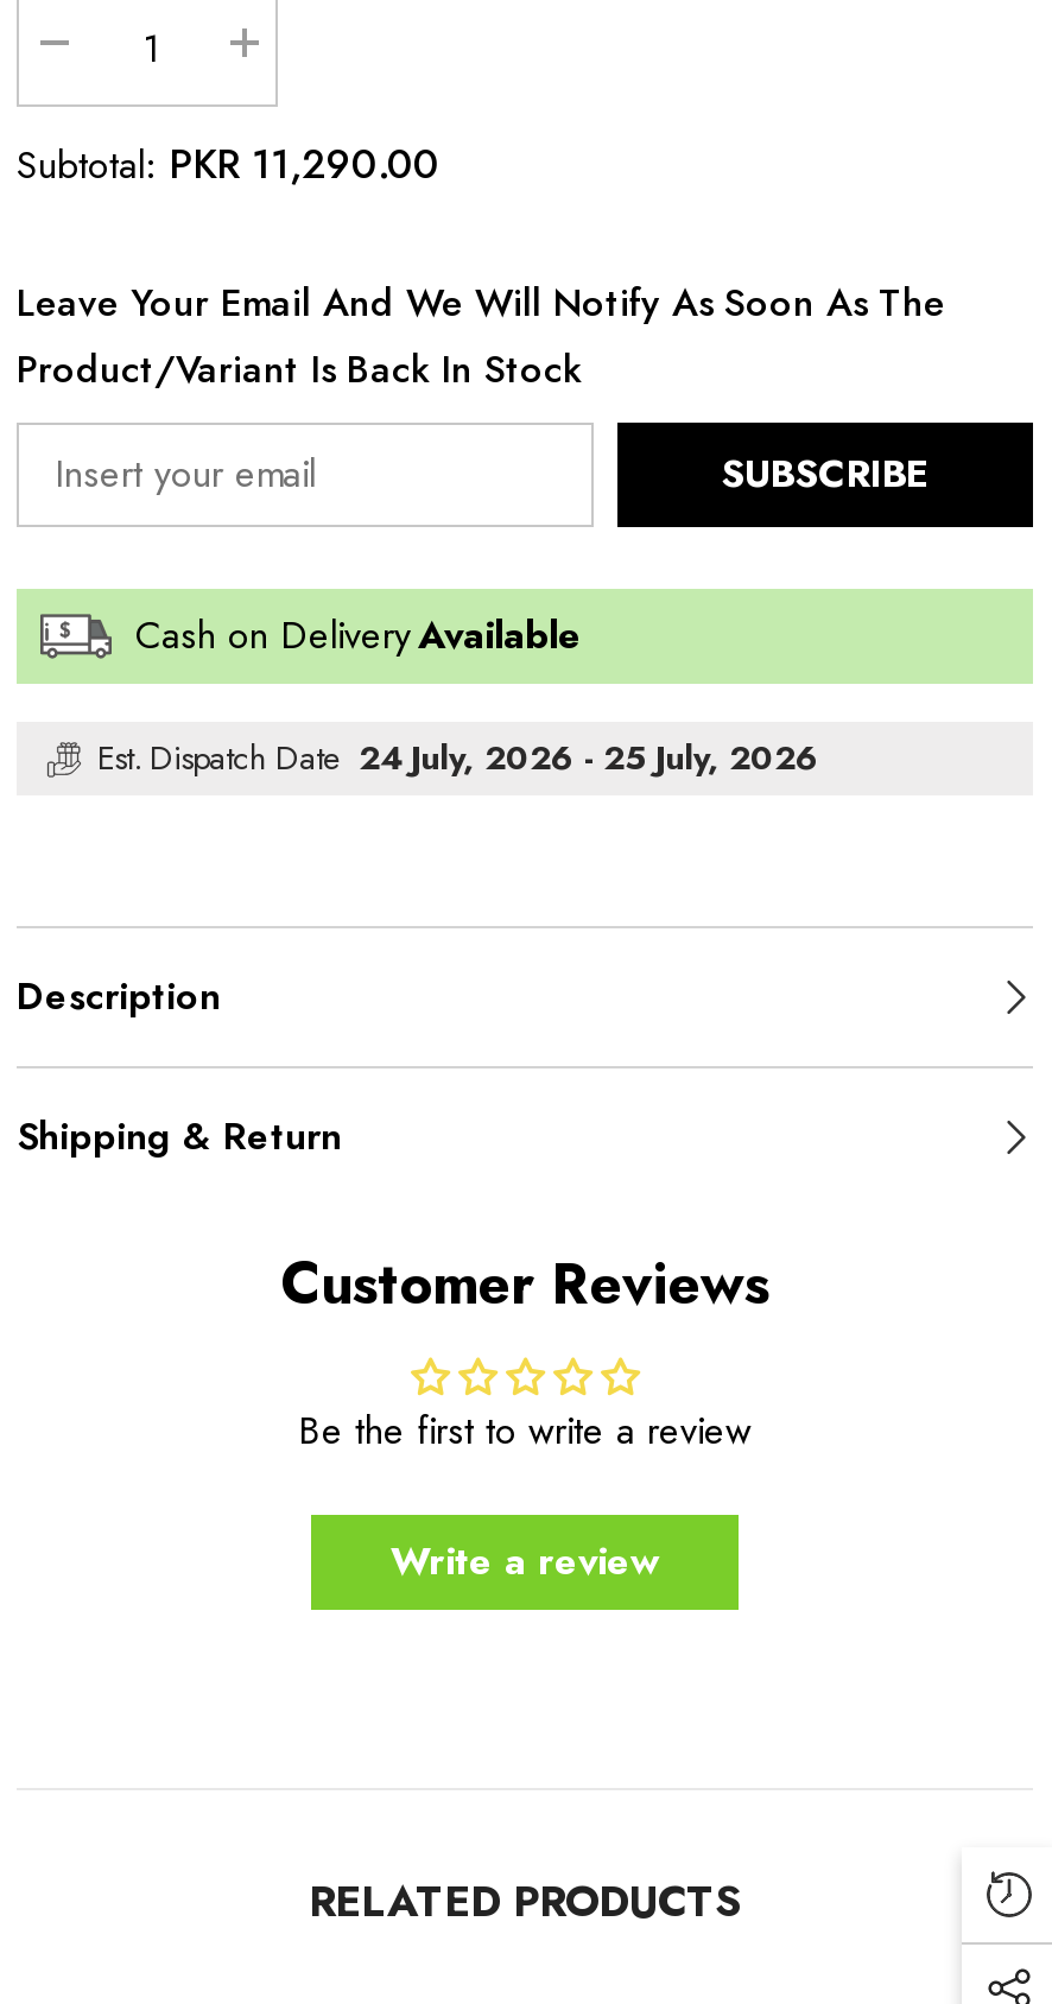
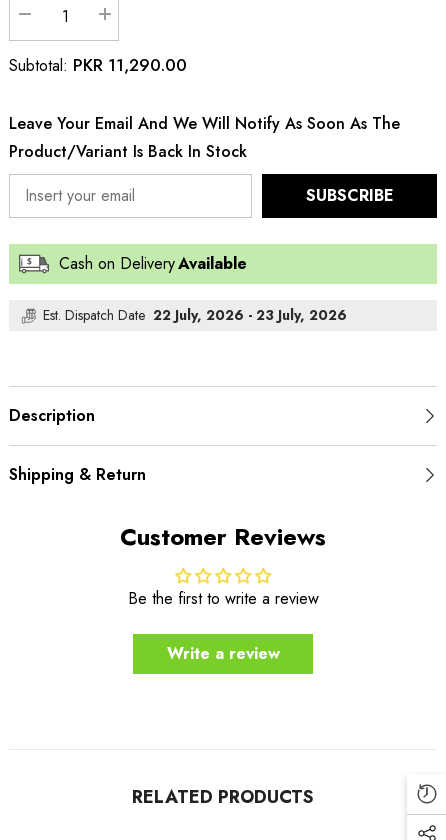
[88,734,819,781] Est. Dispatch Date 24 July, 2026 - 25 July, 2026 -> [39,305,347,325] Est. Dispatch Date 22 July, 2026 - 23 July, 2026

